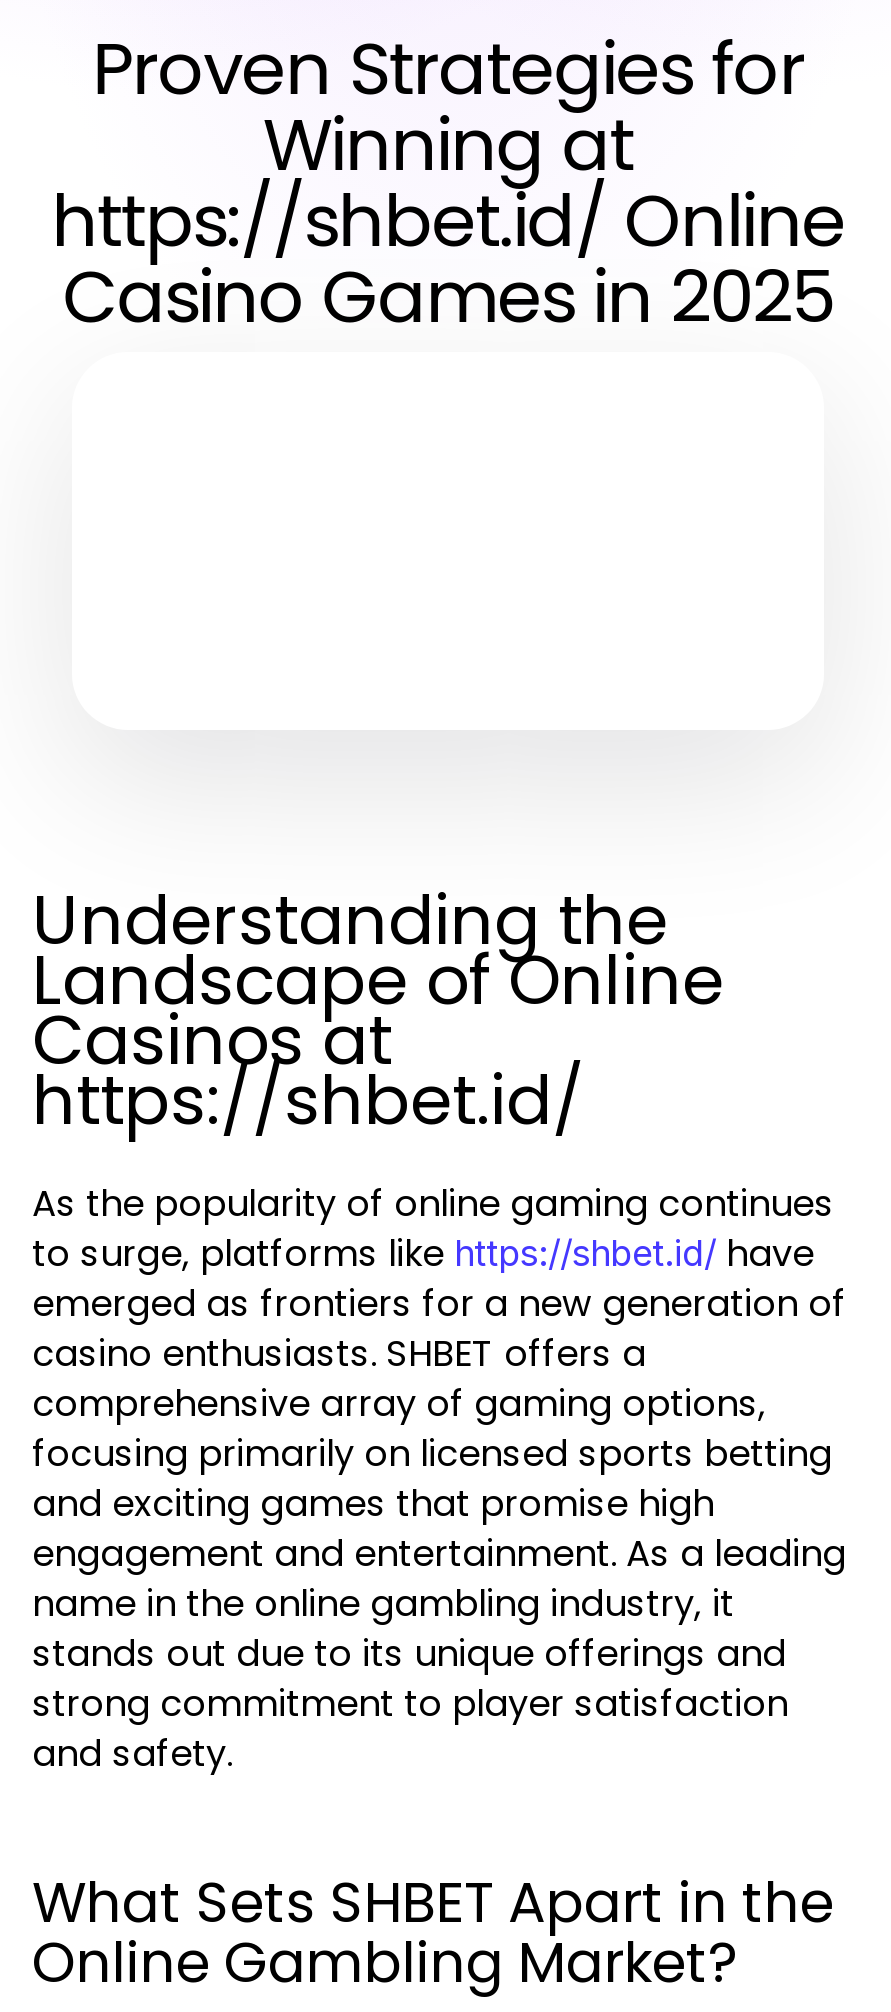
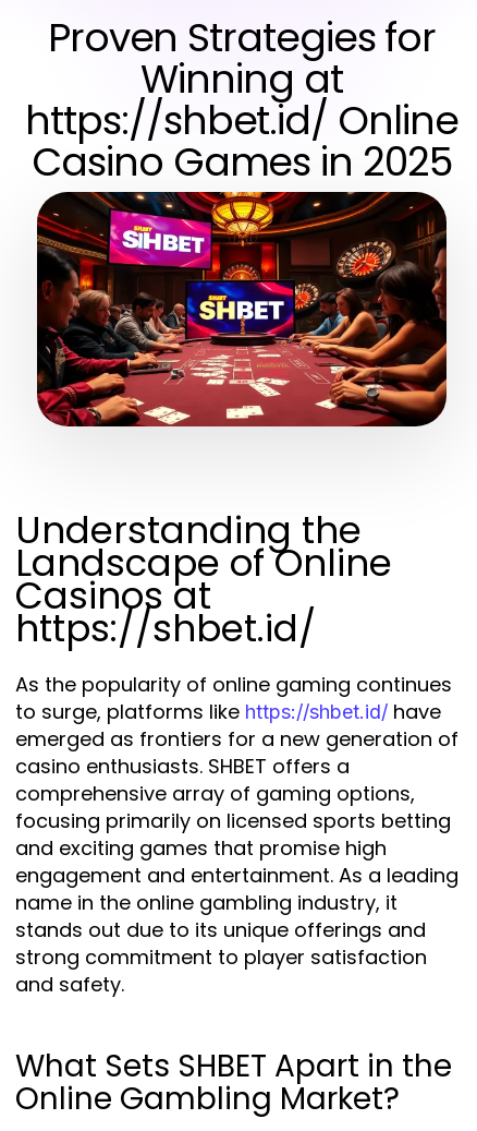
none -> [36,193,448,428] [image]

